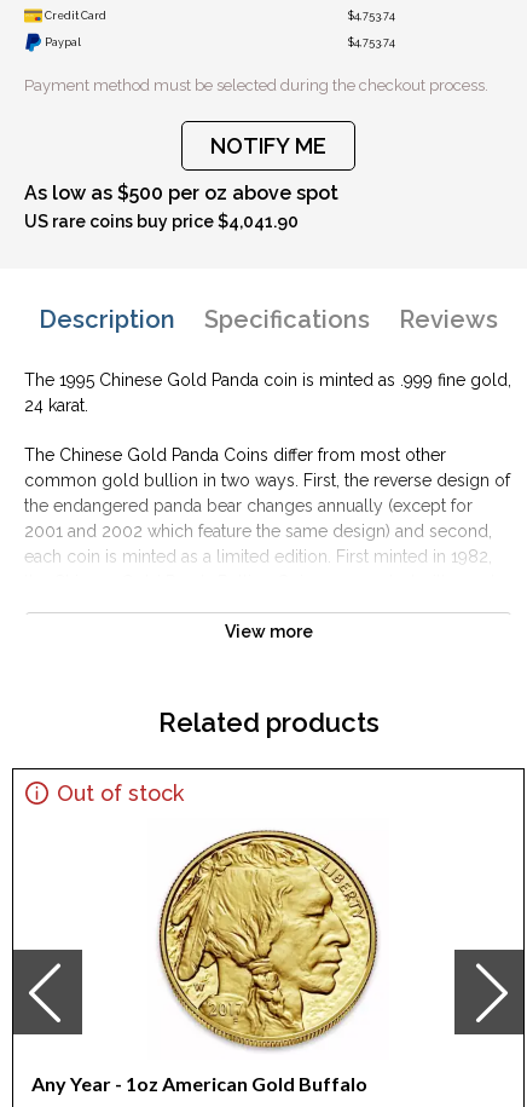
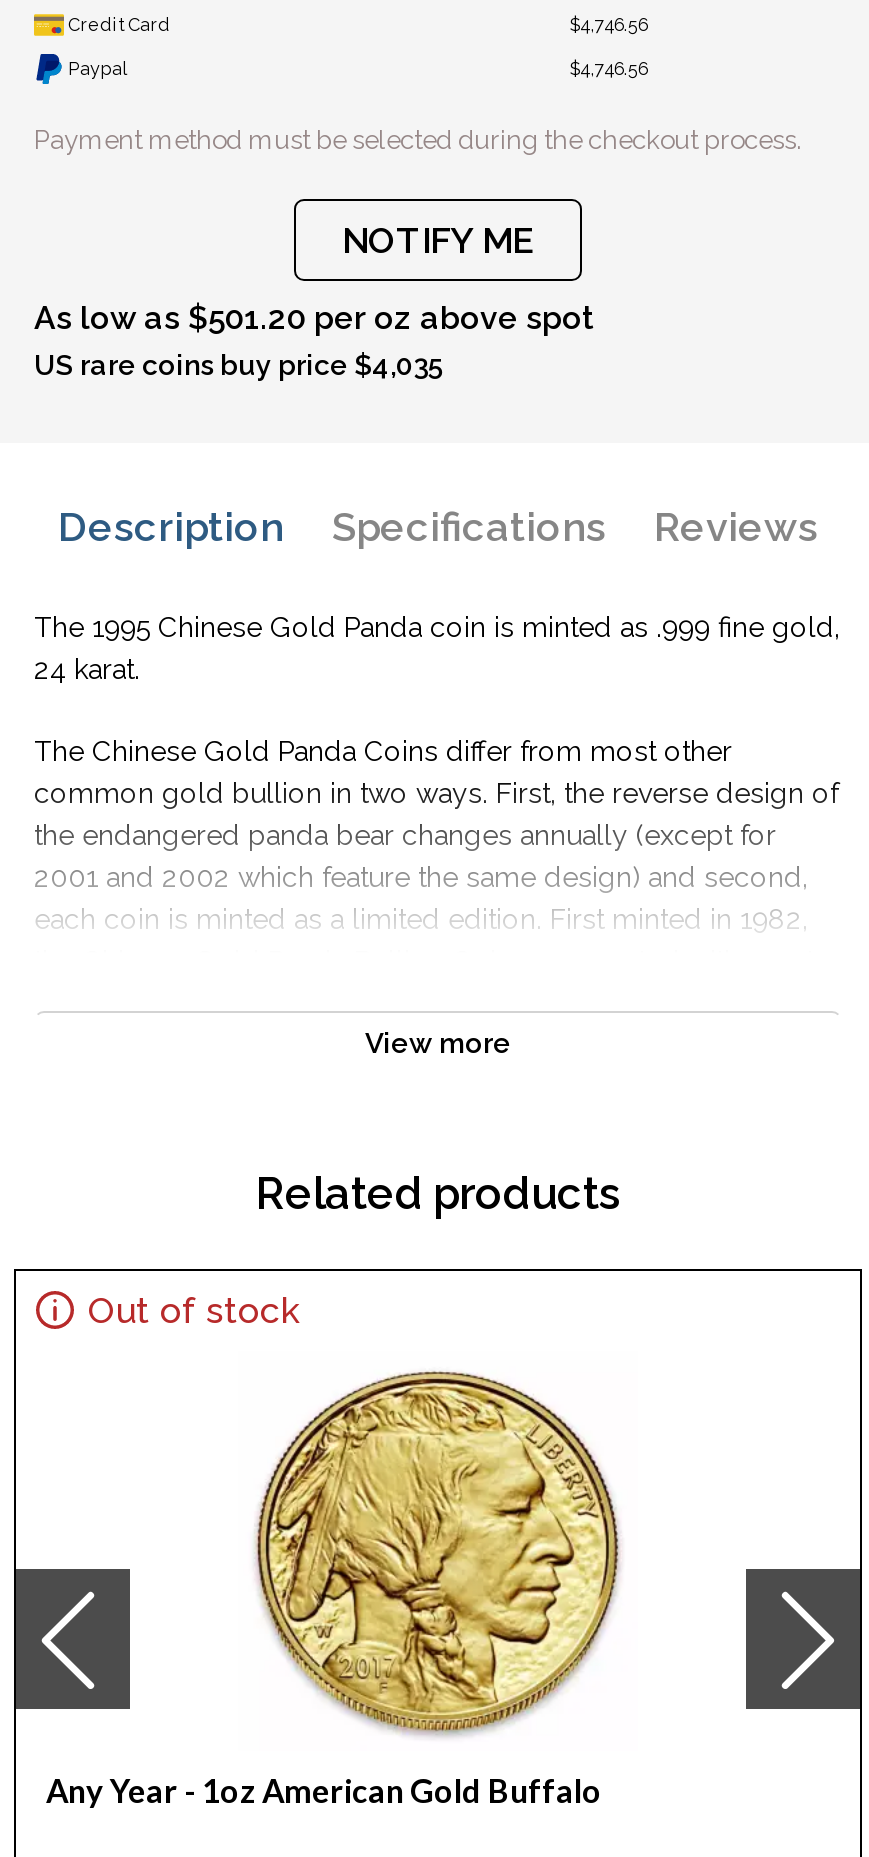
[348,10,395,22] $4,753.74 -> [570,15,648,35] $4,746.56
[348,36,395,48] $4,753.74 -> [570,59,648,79] $4,746.56
[24,181,338,204] As low as $500 per oz above spot -> [34,299,596,337] As low as $501.20 per oz above spot
[24,212,299,231] US rare coins buy price $4,041.90 -> [34,349,444,381] US rare coins buy price $4,035

